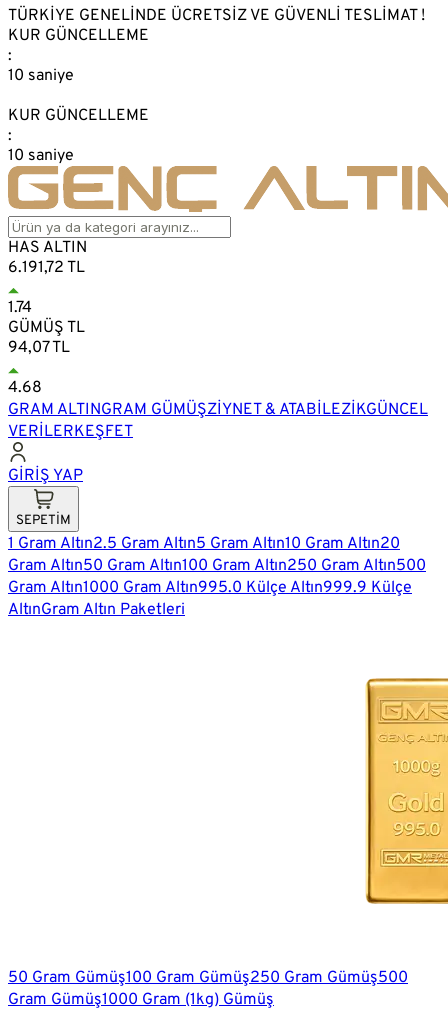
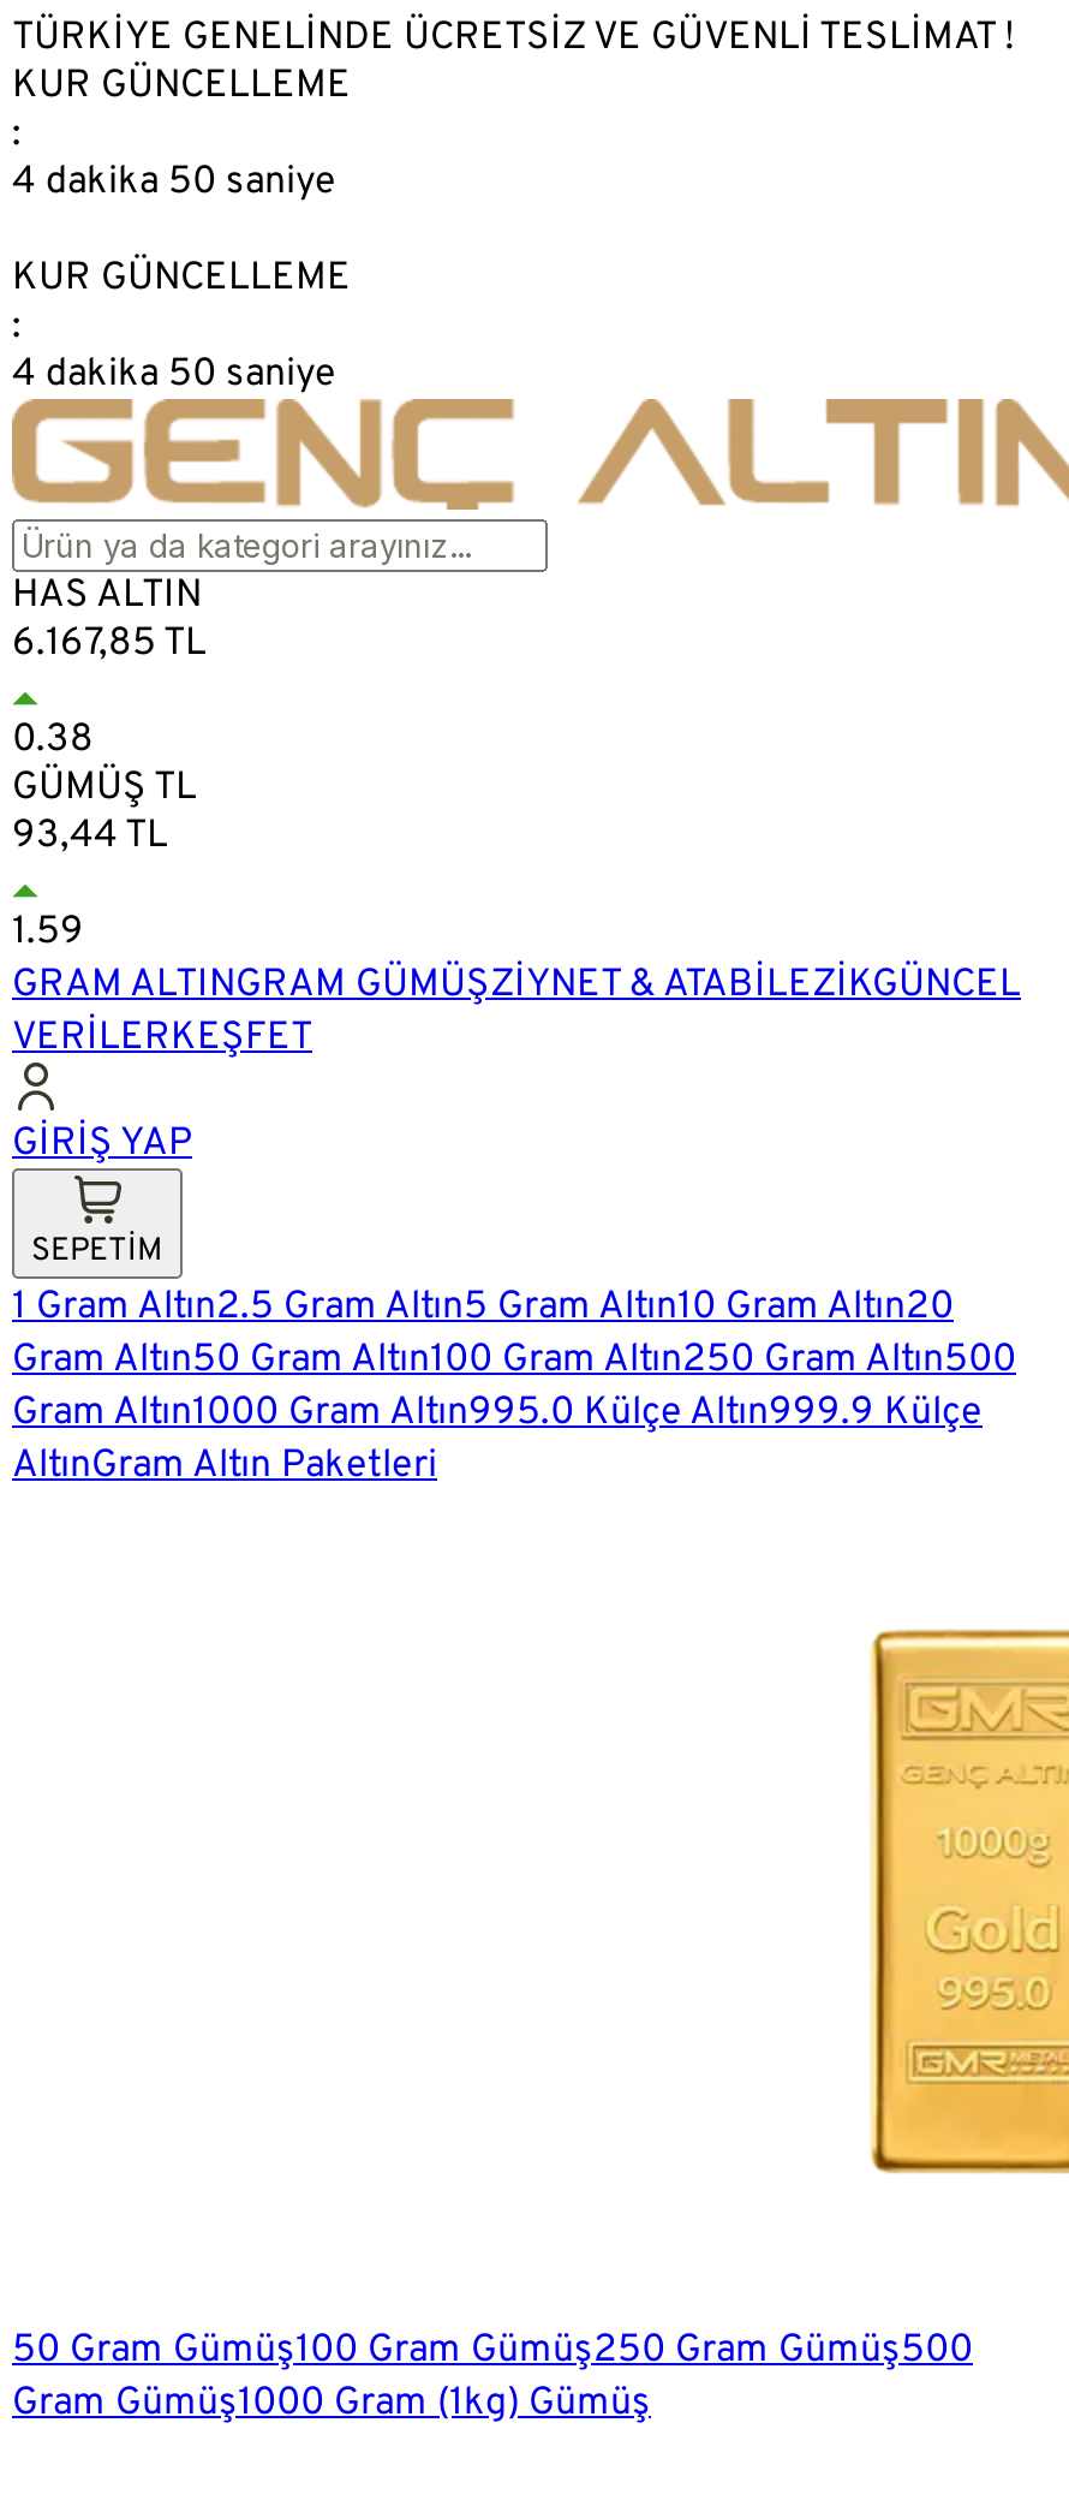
[8,66,74,86] 10 saniye -> [12,159,336,207] 4 dakika 50 saniye
[8,146,74,166] 10 saniye -> [12,351,336,399] 4 dakika 50 saniye
[8,258,85,278] 6.191,72 TL -> [12,620,207,668] 6.167,85 TL
[8,298,32,318] 1.74 -> [12,716,94,764] 0.38
[8,338,70,358] 94,07 TL -> [12,812,168,861] 93,44 TL
[8,378,42,398] 4.68 -> [12,909,84,957] 1.59

